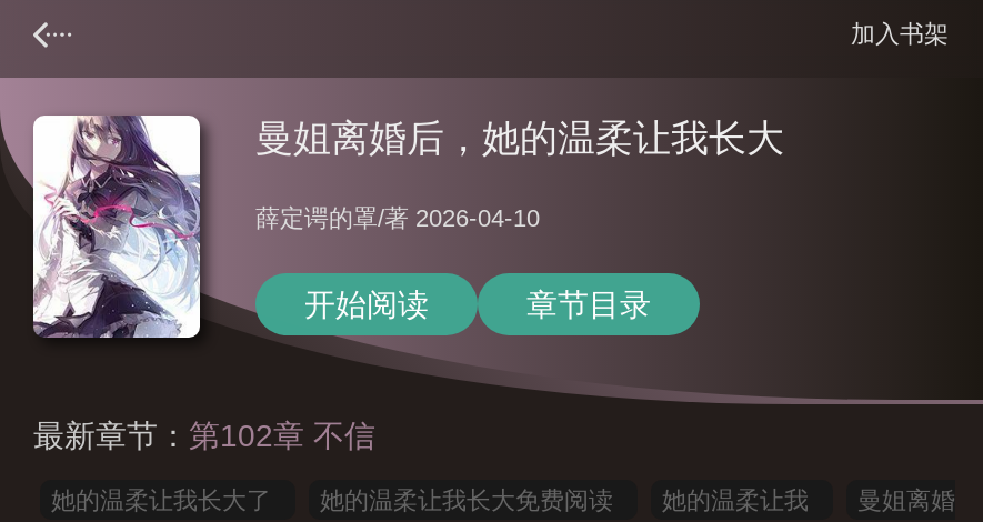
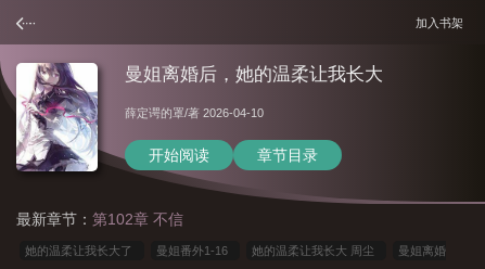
[320,486,822,513] 她的温柔让我长大免费阅读 | 她的温柔让我 -> [156,244,381,257] 曼姐番外1-16 | 她的温柔让我长大 周尘

